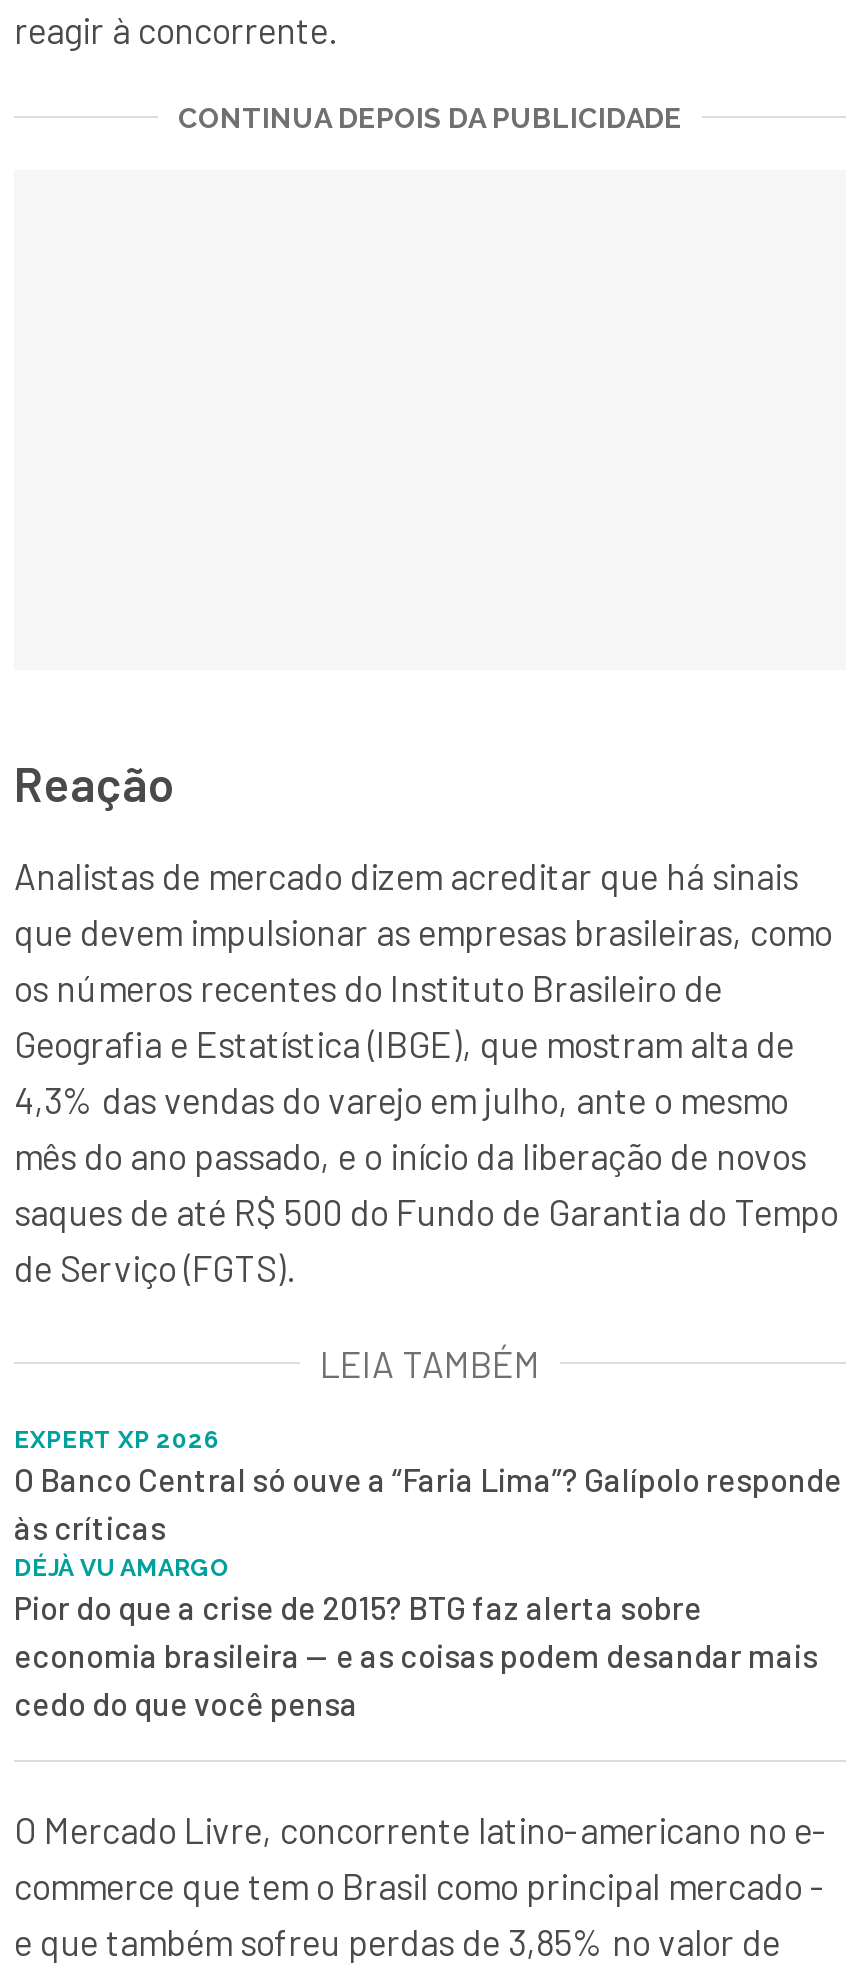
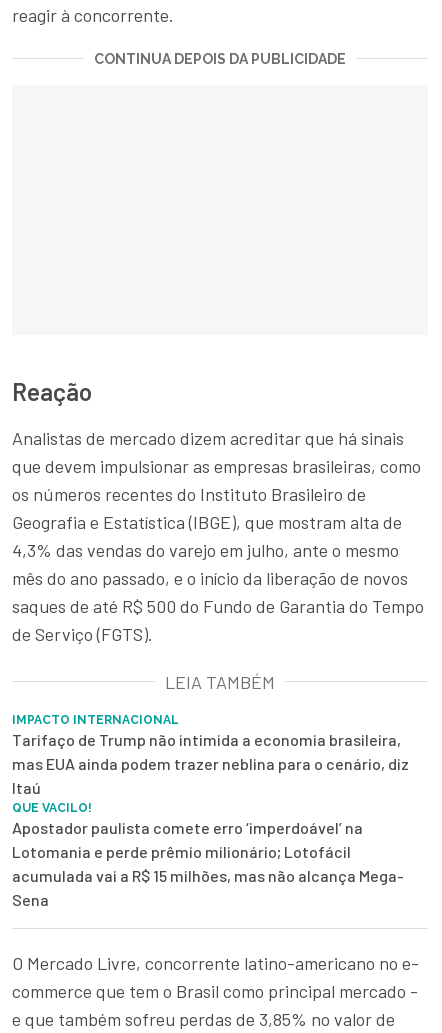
[14,1426,842,1722] EXPERT XP 2026 | O Banco Central só ouve a “Faria Lima”? Galípolo responde | às críticas | DÉJÀ VU AMARGO | Pior do que a crise de 2015? BTG faz alerta sobre | economia brasileira — e as coisas podem desandar mais | cedo do que você pensa -> [12,713,409,909] IMPACTO INTERNACIONAL | Tarifaço de Trump não intimida a economia brasileira, | mas EUA ainda podem trazer neblina para o cenário, diz | Itaú | QUE VACILO! | Apostador paulista comete erro ‘imperdoável’ na | Lotomania e perde prêmio milionário; Lotofácil | acumulada vai a R$ 15 milhões, mas não alcança Mega- | Sena

